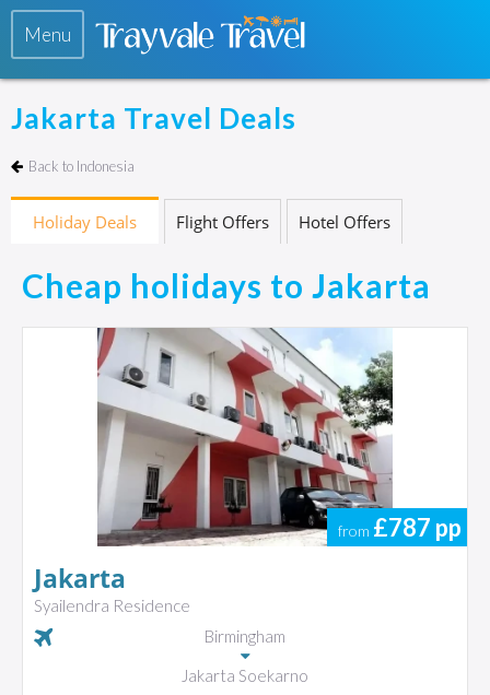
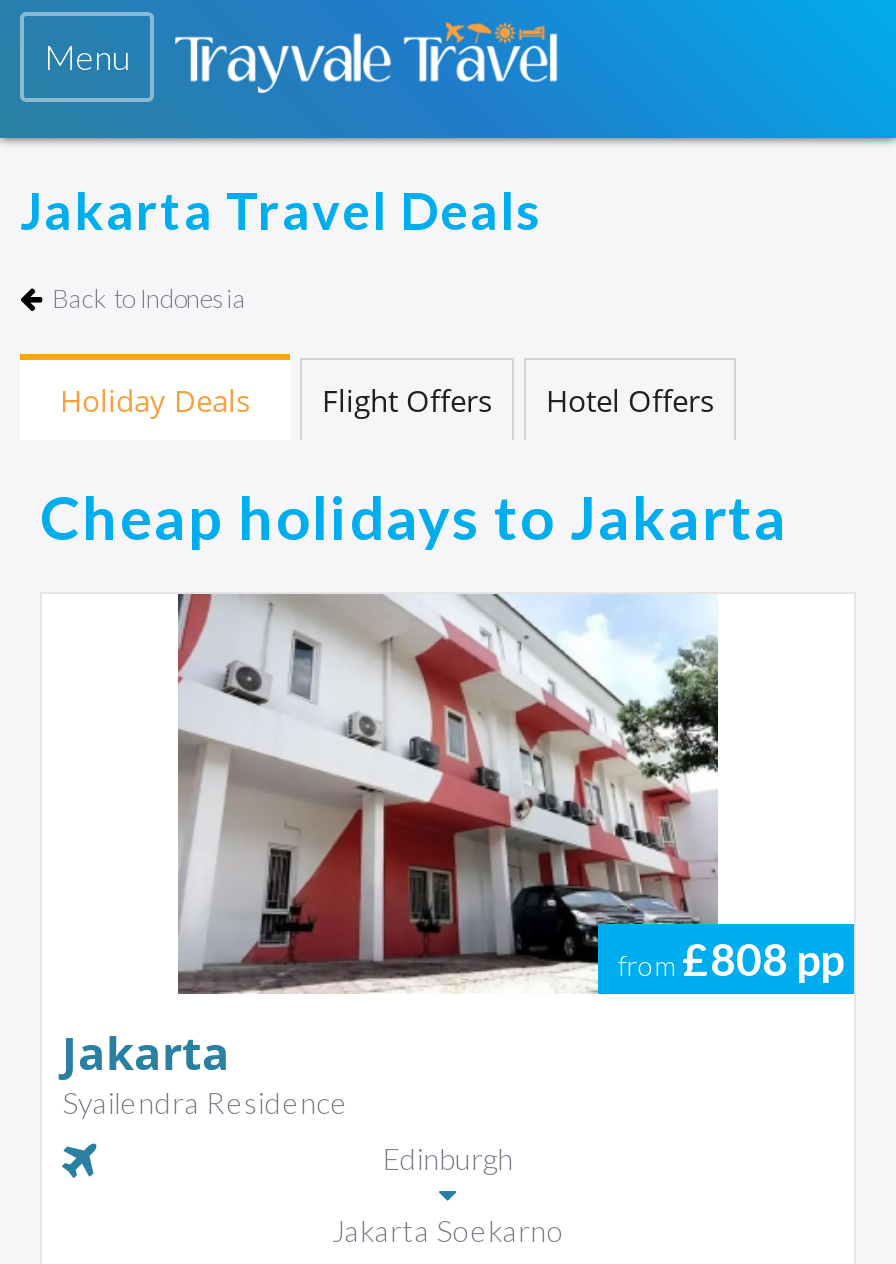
[338,513,462,542] from£787 pp -> [618,932,844,986] from£808 pp
[205,626,285,646] Birmingham -> [383,1140,513,1176] Edinburgh

